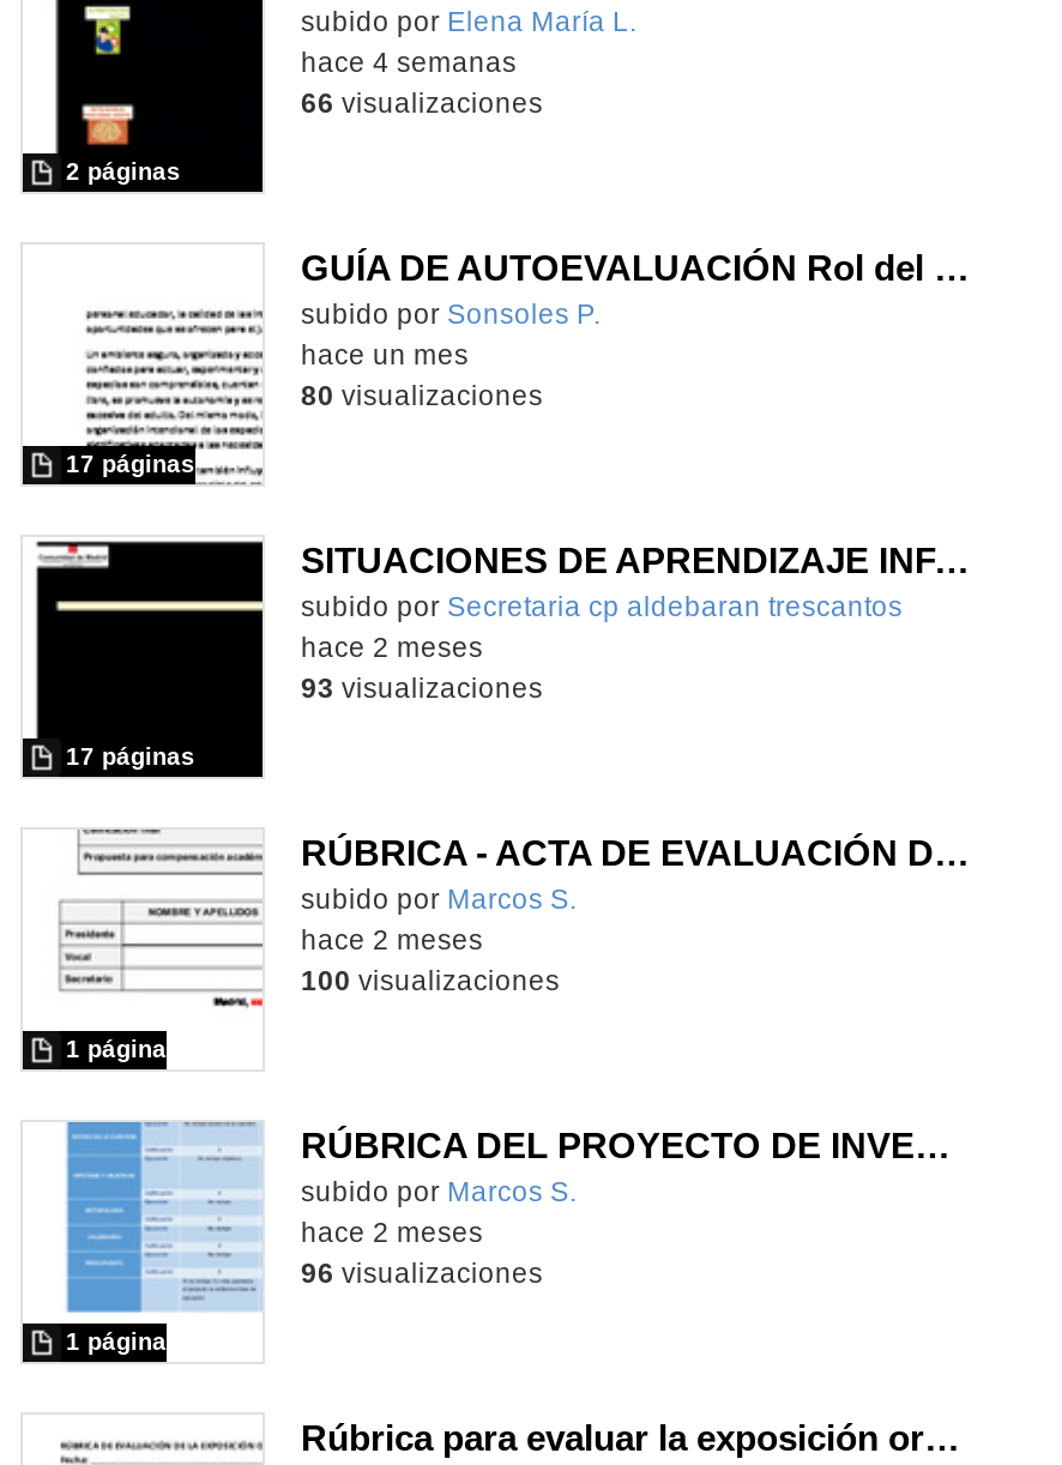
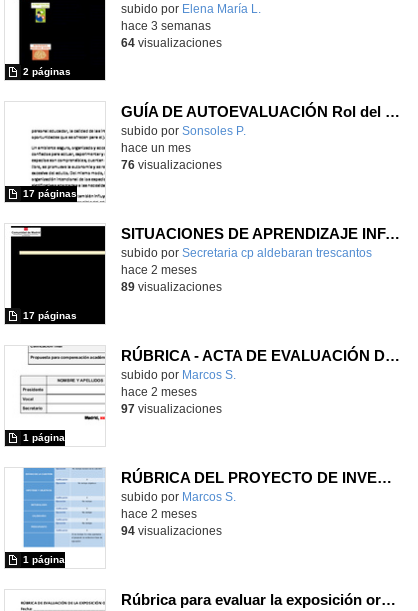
[301,47,517,76] hace 4 semanas -> [121,19,211,31] hace 3 semanas
[301,88,543,116] 66 visualizaciones -> [121,36,222,48] 64 visualizaciones
[301,380,543,409] 80 visualizaciones -> [121,158,222,170] 76 visualizaciones
[301,673,543,701] 93 visualizaciones -> [121,280,222,292] 89 visualizaciones
[301,965,560,994] 100 visualizaciones -> [121,402,222,414] 97 visualizaciones
[301,1258,543,1286] 96 visualizaciones -> [121,524,222,536] 94 visualizaciones

